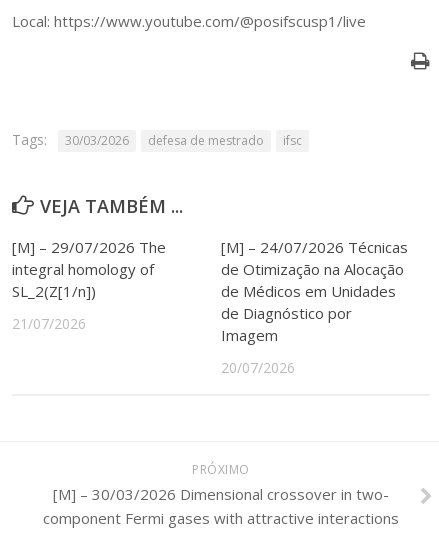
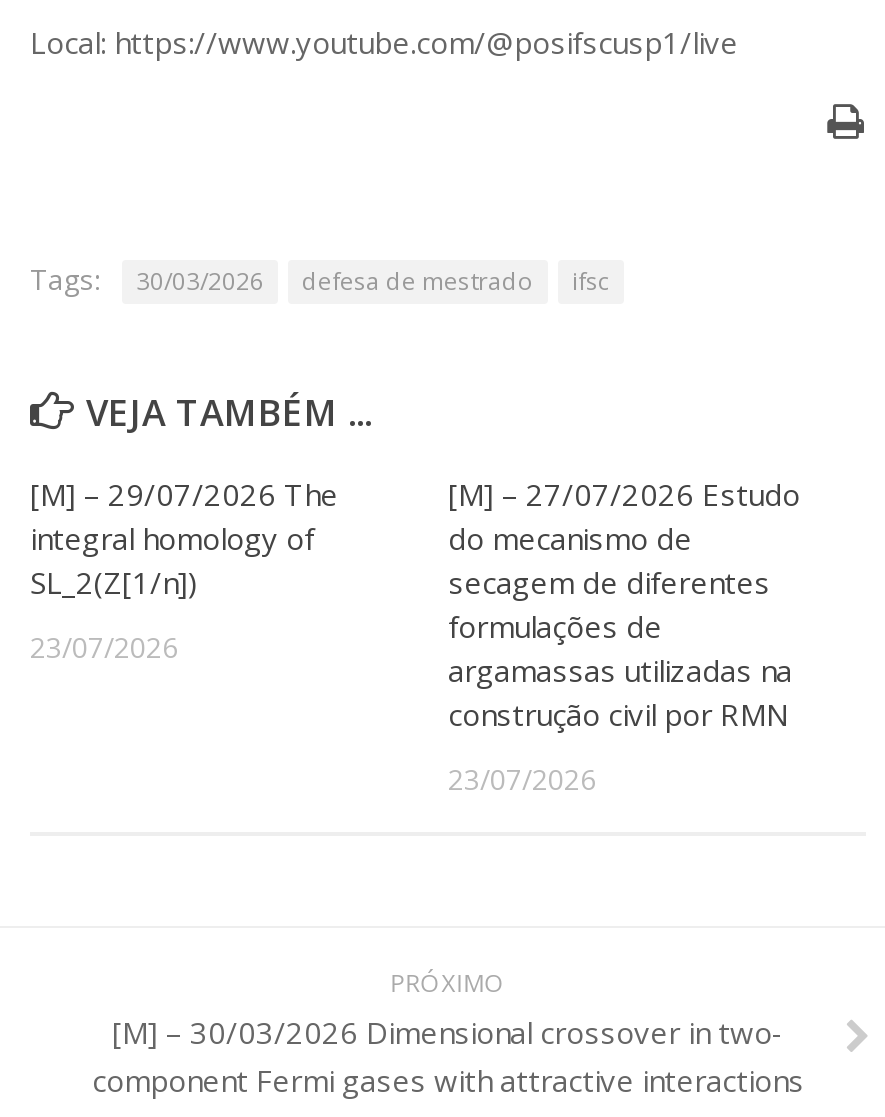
[221,237,408,345] [M] – 24/07/2026 Técnicas | de Otimização na Alocação | de Médicos em Unidades | de Diagnóstico por | Imagem -> [448,473,800,733] [M] – 27/07/2026 Estudo | do mecanismo de | secagem de diferentes | formulações de | argamassas utilizadas na | construção civil por RMN
[12,314,86,333] 21/07/2026 -> [30,627,178,665] 23/07/2026
[221,358,295,377] 20/07/2026 -> [448,759,596,797] 23/07/2026

